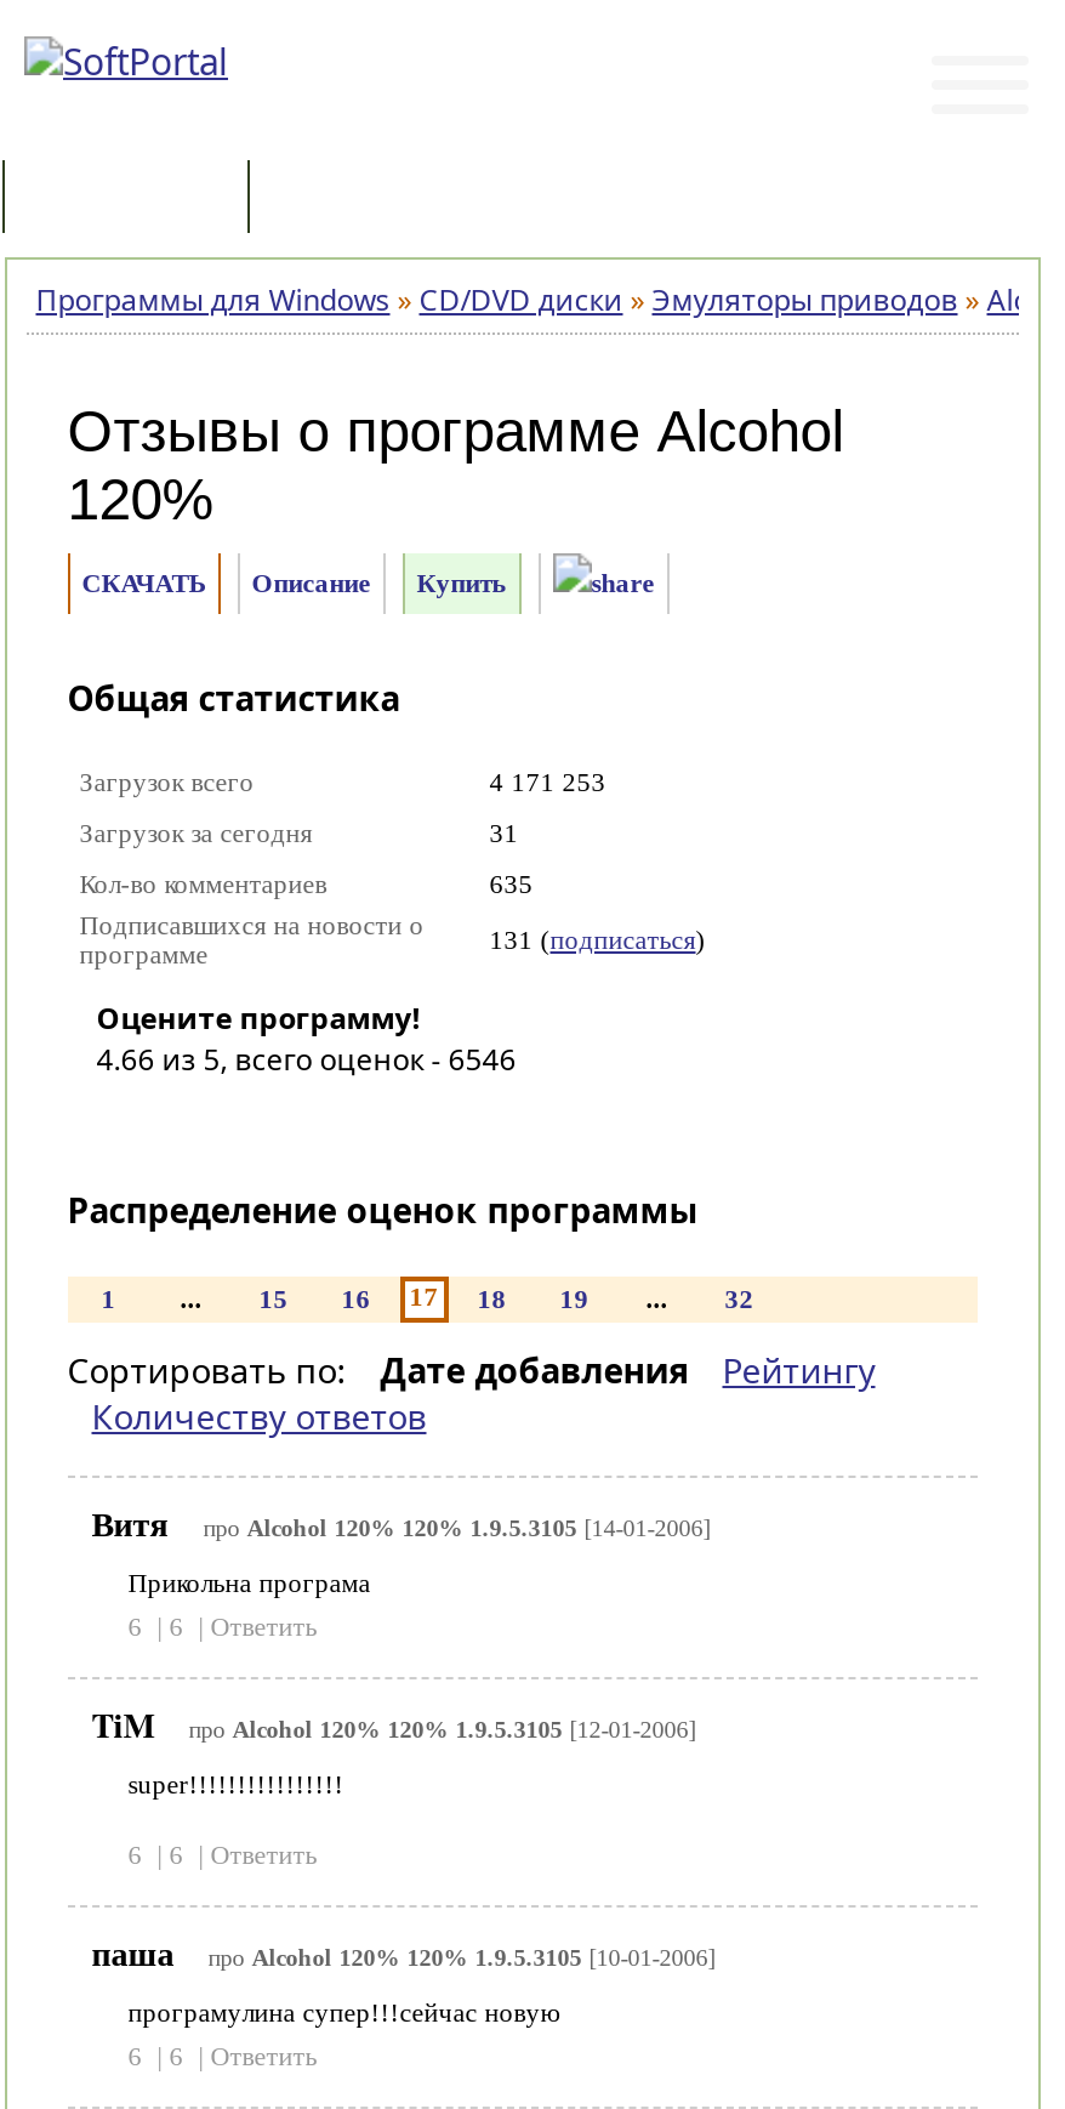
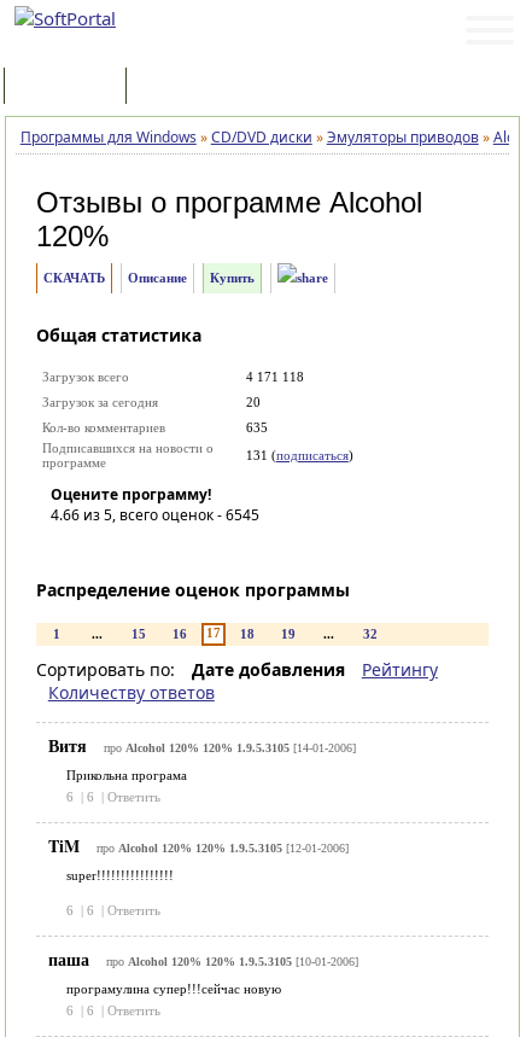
[490,767,606,796] 4 171 253 -> [246,369,304,384] 4 171 118
[490,818,519,847] 31 -> [246,395,260,409] 20
[97,1039,516,1080] 4.66 из 5, всего оценок - 6546 -> [50,505,259,525] 4.66 из 5, всего оценок - 6545

